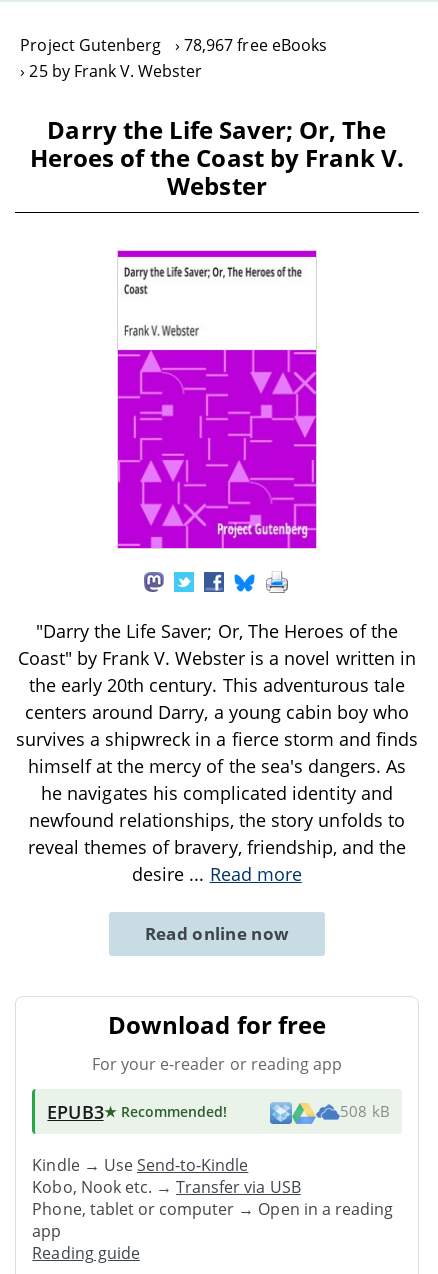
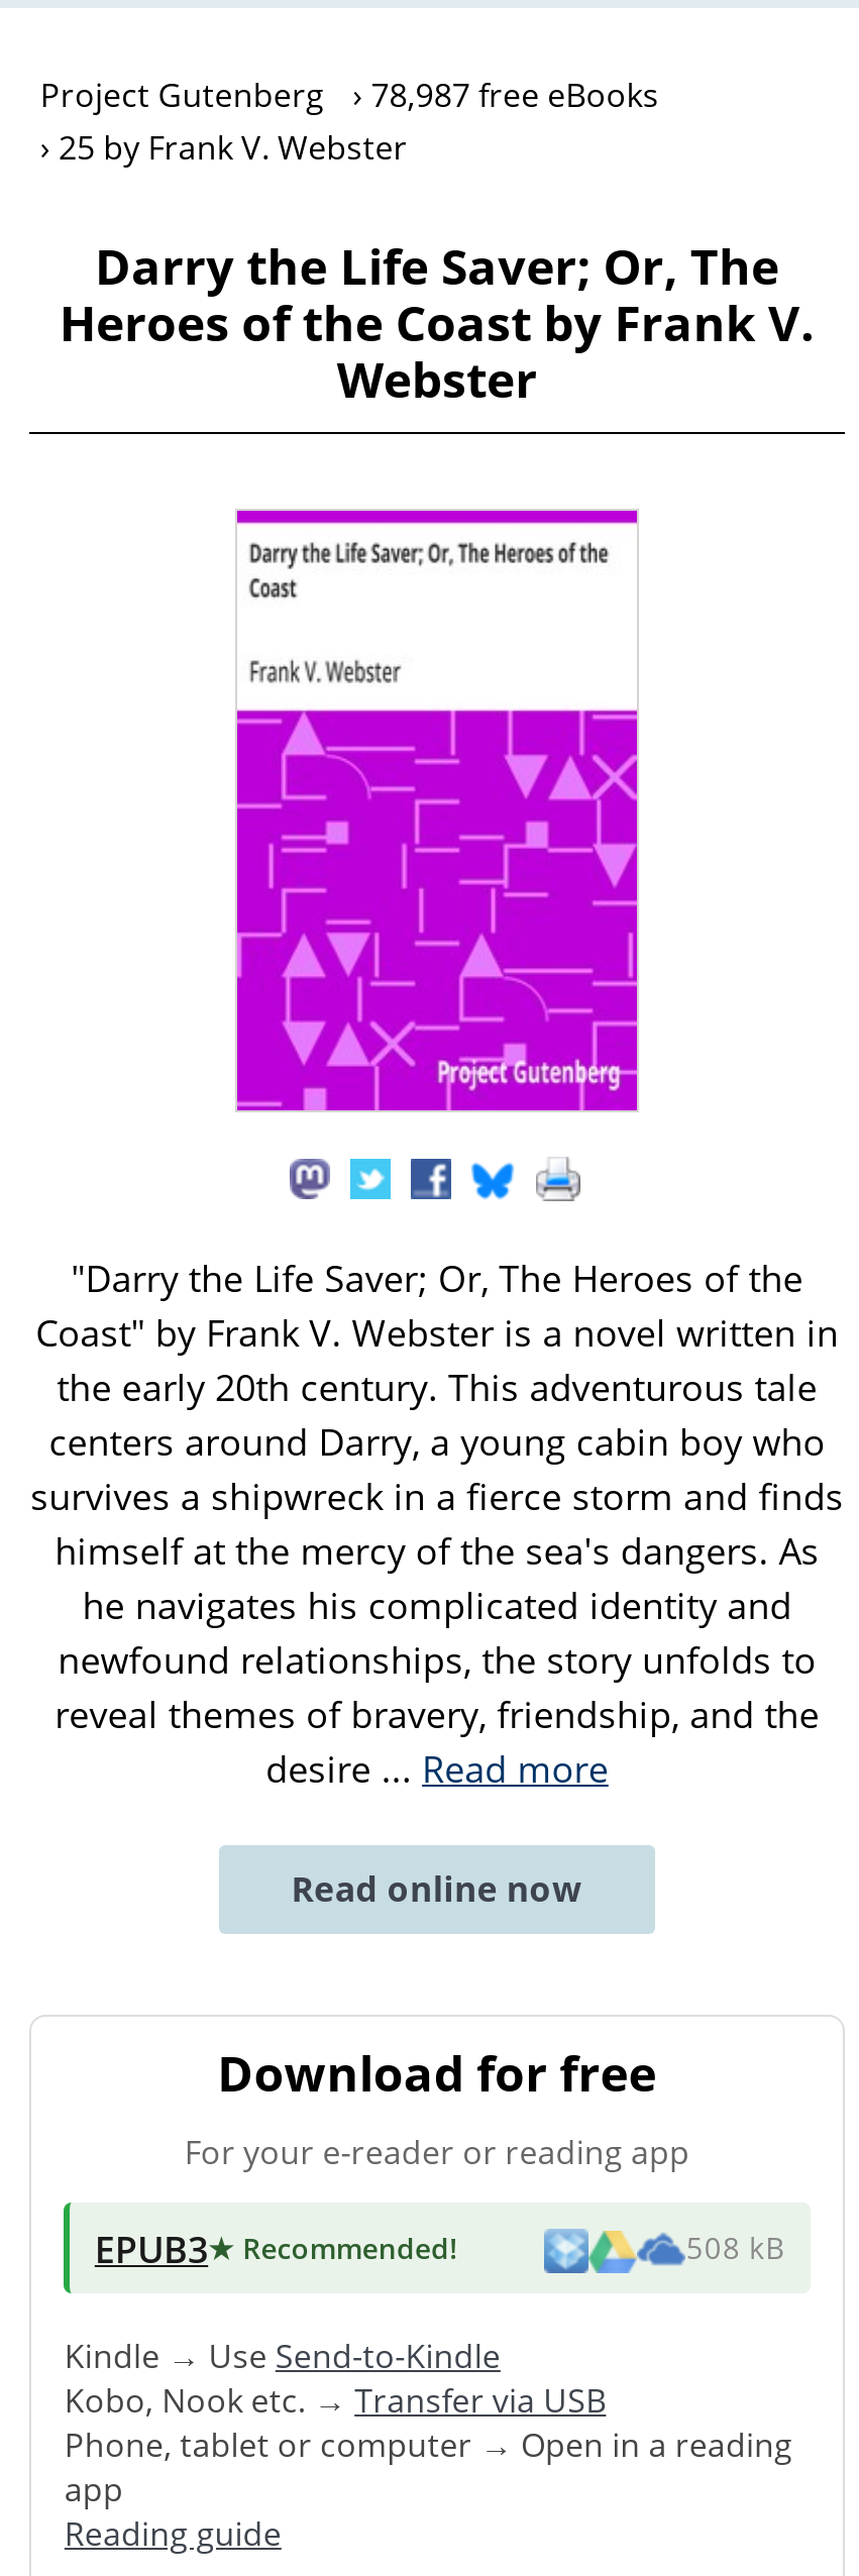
[20,34,327,56] Project Gutenberg 78,967 free eBooks -> [40,73,659,117] Project Gutenberg 78,987 free eBooks

